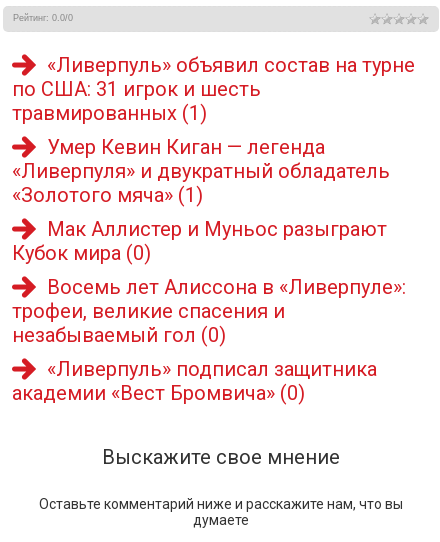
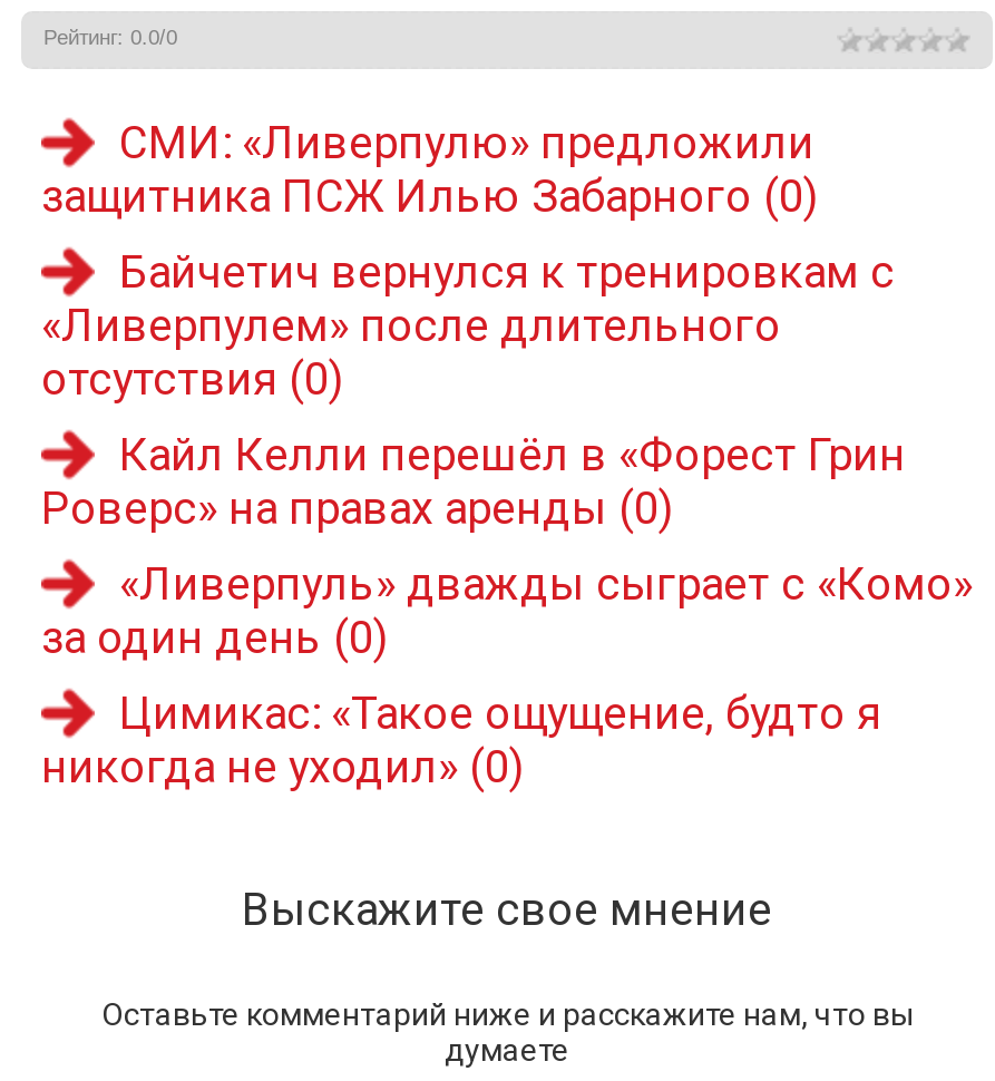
[12,53,415,405] «Ливерпуль» объявил состав на турне | по США: 31 игрок и шесть | травмированных (1) | Умер Кевин Киган — легенда | «Ливерпуля» и двукратный обладатель | «Золотого мяча» (1) | Мак Аллистер и Муньос разыграют | Кубок мира (0) | Восемь лет Алиссона в «Ливерпуле»: | трофеи, великие спасения и | незабываемый гол (0) | «Ливерпуль» подписал защитника | академии «Вест Бромвича» (0) -> [41,116,973,793] СМИ: «Ливерпулю» предложили | защитника ПСЖ Илью Забарного (0) | Байчетич вернулся к тренировкам с | «Ливерпулем» после длительного | отсутствия (0) | Кайл Келли перешёл в «Форест Грин | Роверс» на правах аренды (0) | «Ливерпуль» дважды сыграет с «Комо» | за один день (0) | Цимикас: «Такое ощущение, будто я | никогда не уходил» (0)

